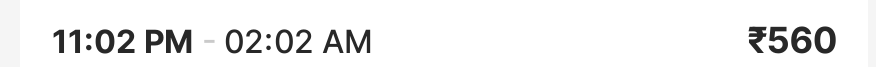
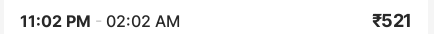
[747,19,836,61] ₹560 -> [372,10,412,31] ₹521

